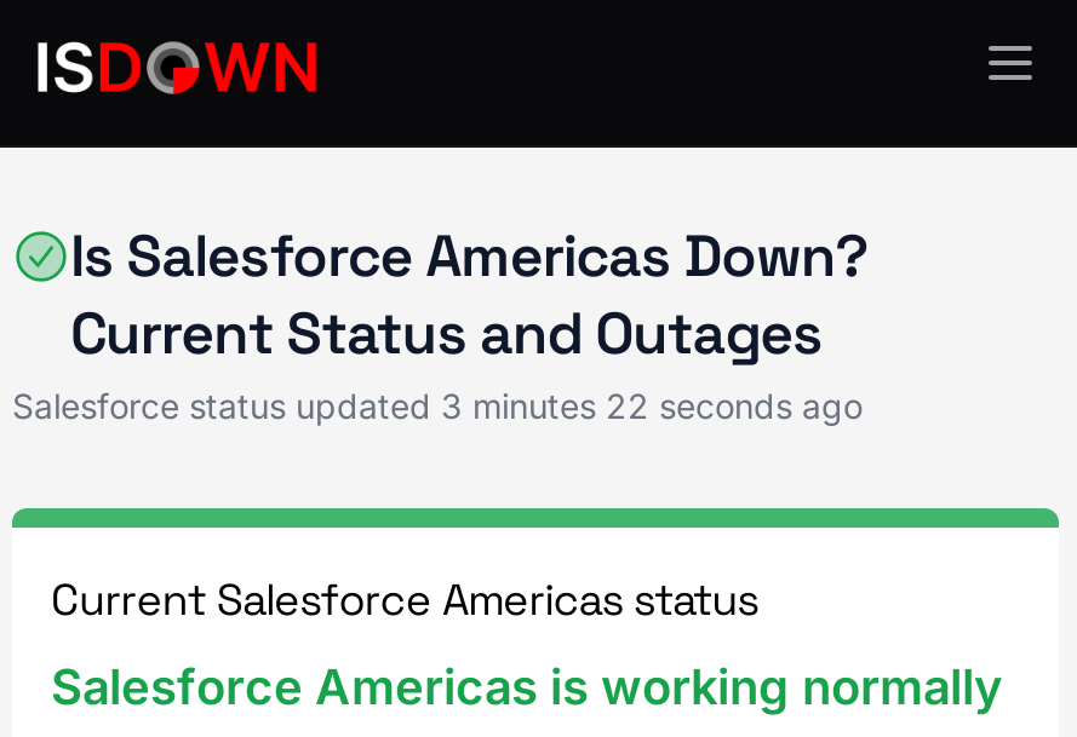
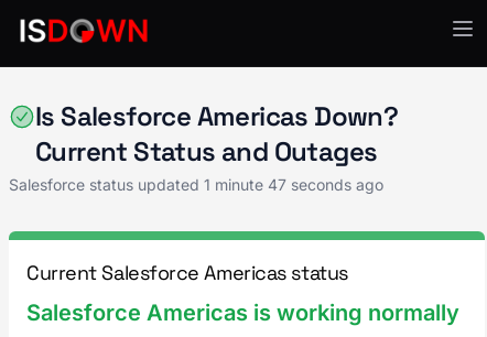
[12,385,863,426] Salesforce status updated 3 minutes 22 seconds ago -> [9,175,383,194] Salesforce status updated 1 minute 47 seconds ago

